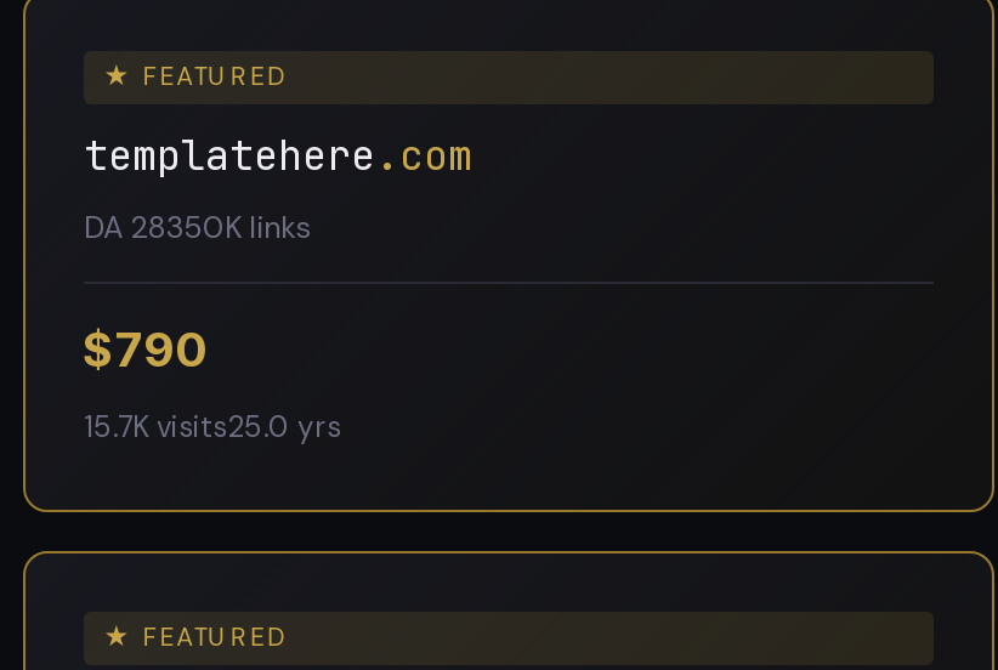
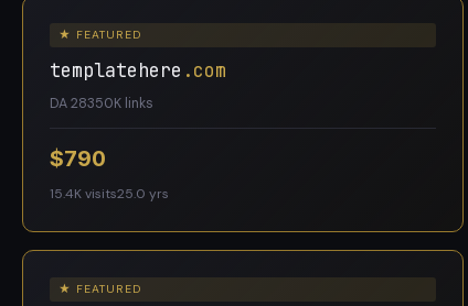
[84,408,341,447] 15.7K visits25.0 yrs -> [50,185,169,203] 15.4K visits25.0 yrs

